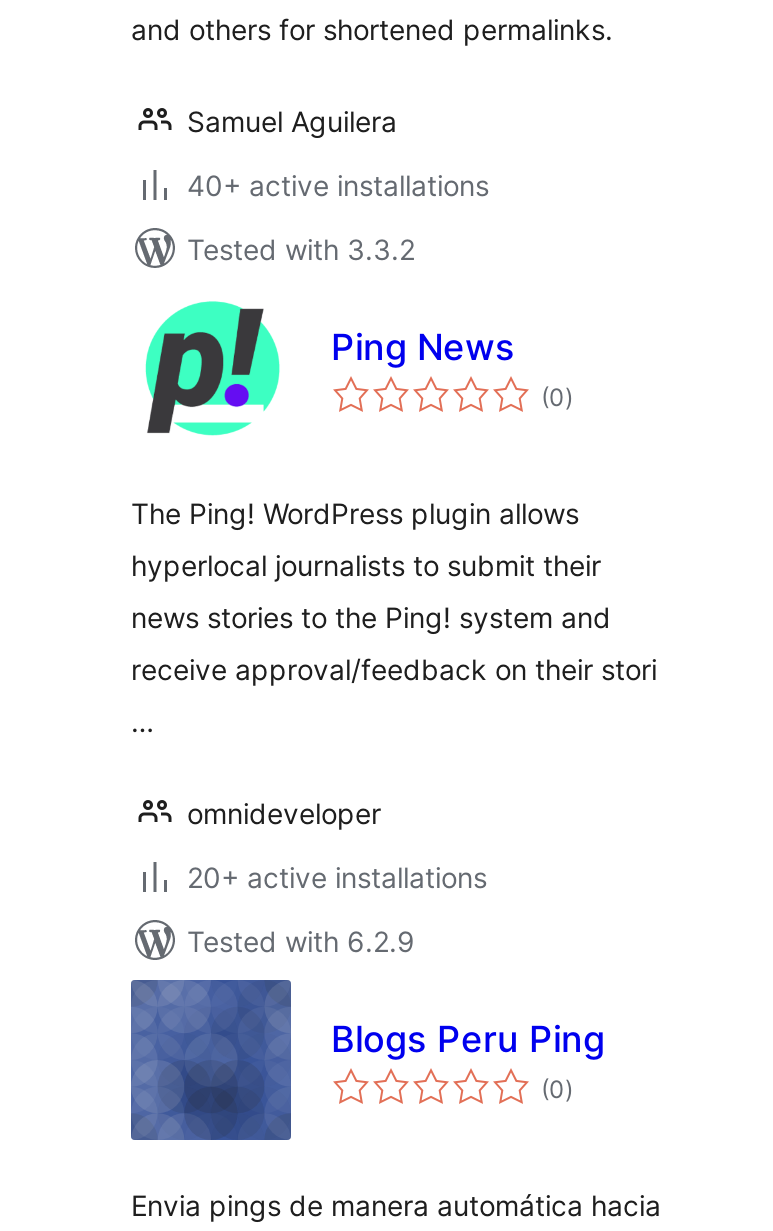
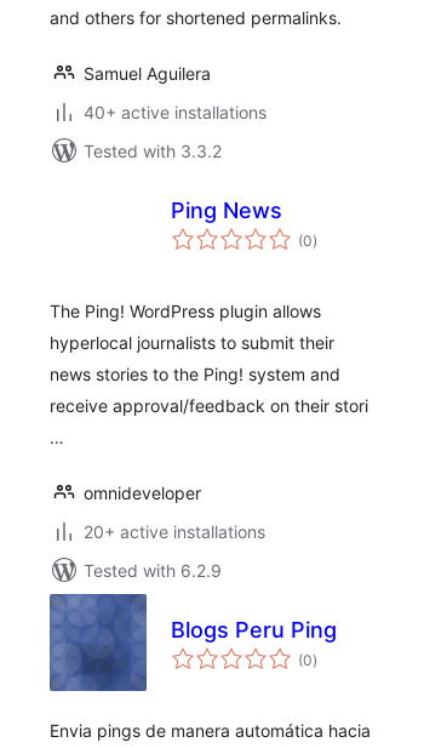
[143,298,281,438] [image] -> none

